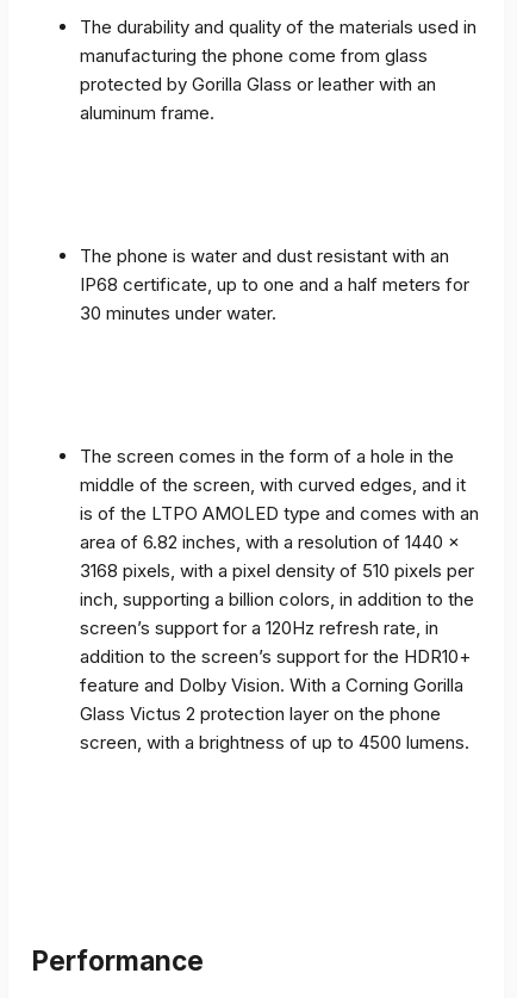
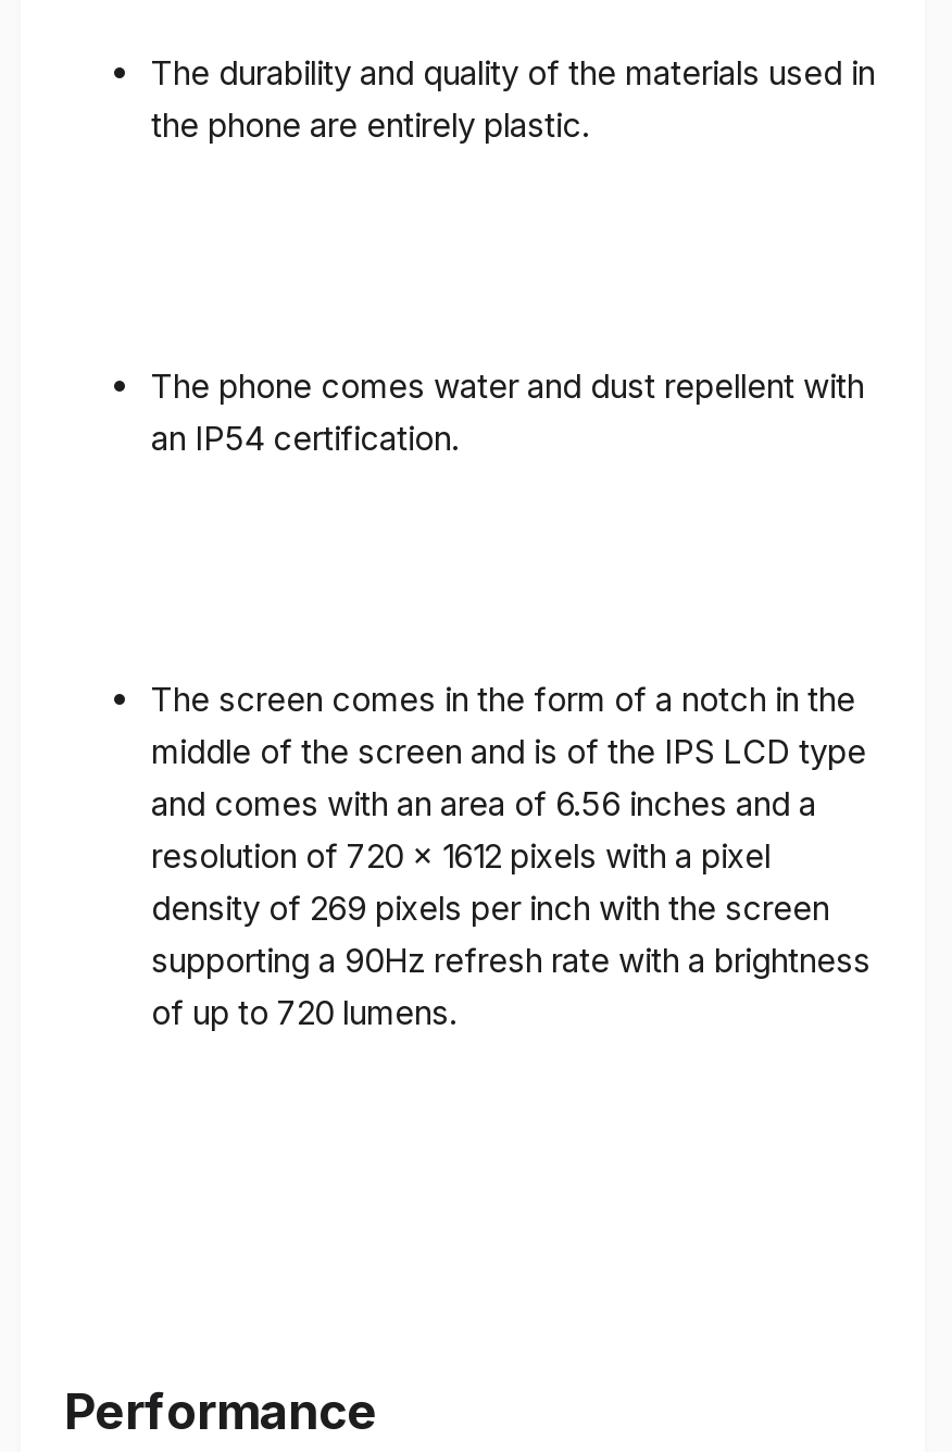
[80,44,436,123] manufacturing the phone come from glass | protected by Gorilla Glass or leather with an | aluminum frame. -> [151,103,590,145] the phone are entirely plastic.
[80,244,469,324] The phone is water and dust resistant with an | IP68 certificate, up to one and a half meters for | 30 minutes under water. -> [151,364,864,458] The phone comes water and dust repellent with | an IP54 certification.
[80,444,479,753] The screen comes in the form of a hole in the | middle of the screen, with curved edges, and it | is of the LTPO AMOLED type and comes with an | area of 6.82 inches, with a resolution of 1440 x | 3168 pixels, with a pixel density of 510 pixels per | inch, supporting a billion colors, in addition to the | screen’s support for a 120Hz refresh rate, in | addition to the screen’s support for the HDR10+ | feature and Dolby Vision. With a Corning Gorilla | Glass Victus 2 protection layer on the phone | screen, with a brightness of up to 4500 lumens. -> [151,678,870,1032] The screen comes in the form of a notch in the | middle of the screen and is of the IPS LCD type | and comes with an area of 6.56 inches and a | resolution of 720 x 1612 pixels with a pixel | density of 269 pixels per inch with the screen | supporting a 90Hz refresh rate with a brightness | of up to 720 lumens.

